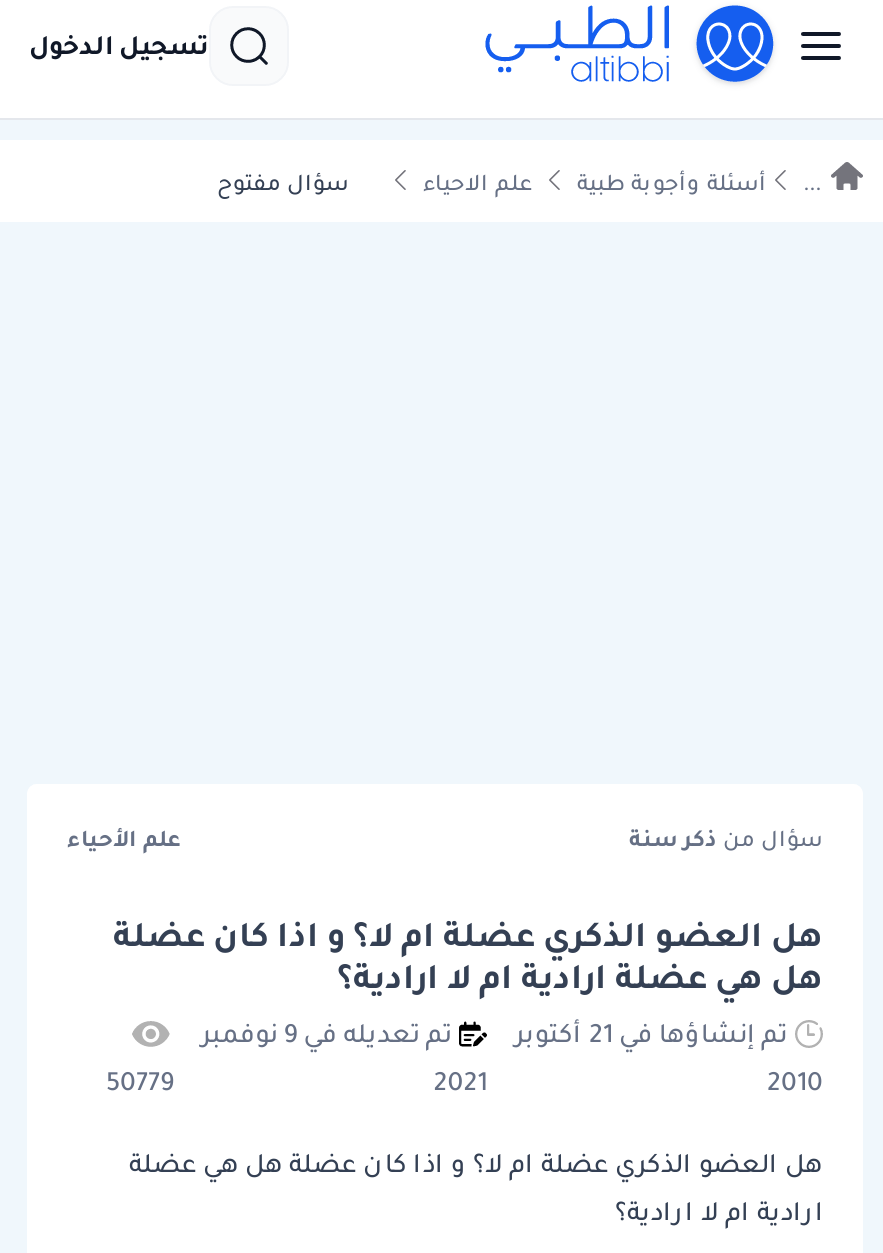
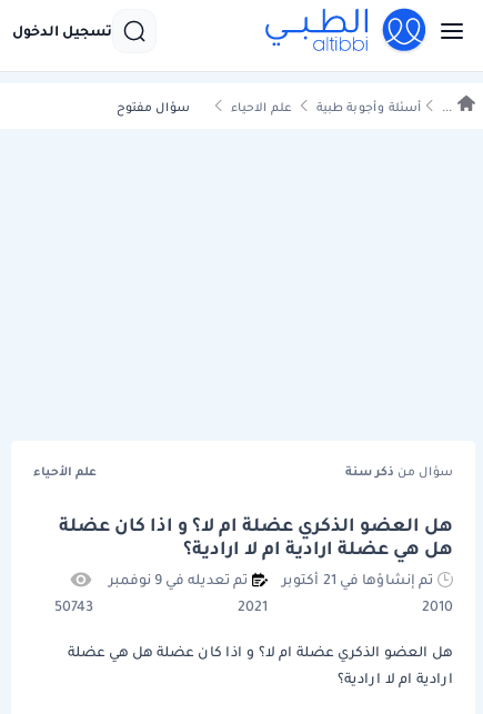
[106,1062,174,1100] 50779 -> [55,595,94,616] 50743

